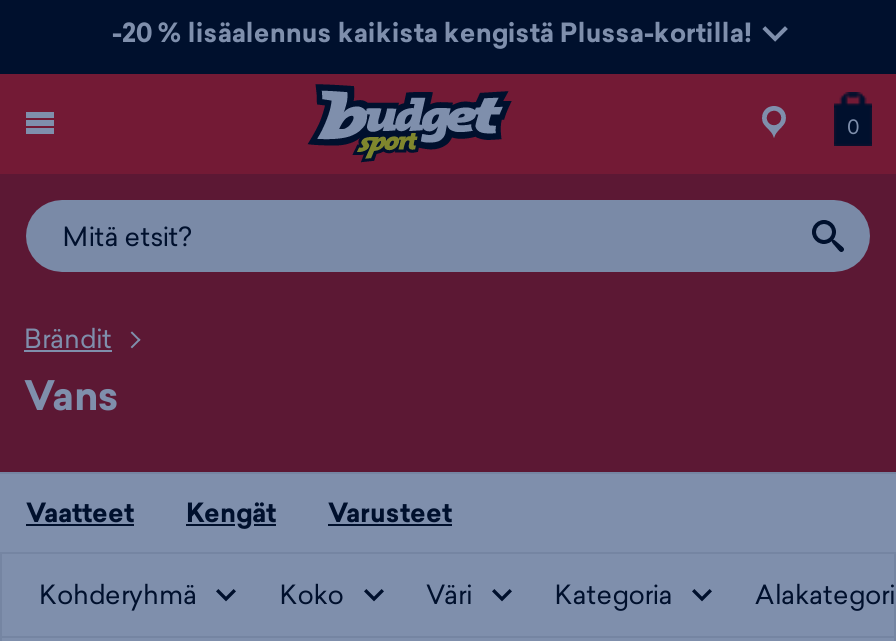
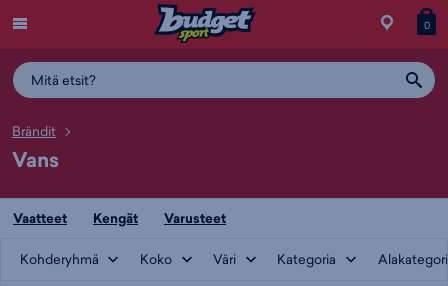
[112,13,758,51] -20 % lisäalennus kaikista kengistä Plussa-kortilla! -> none

